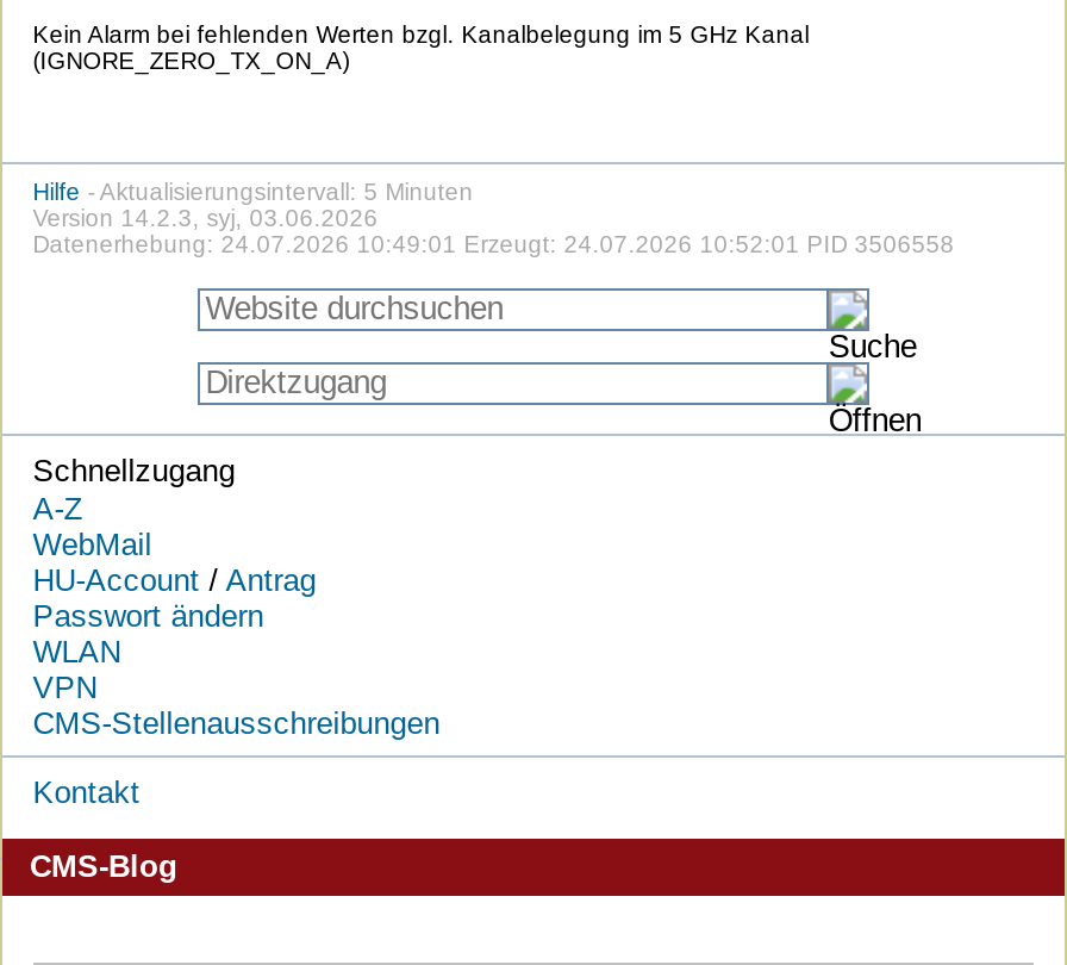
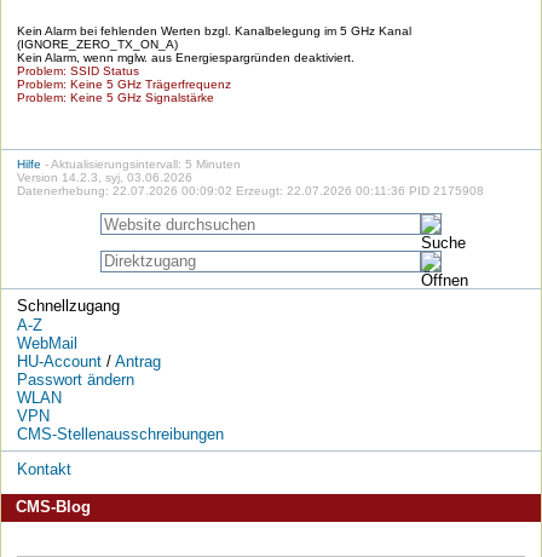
none -> [17,51,354,105] Kein Alarm, wenn mglw. aus Energiespargründen deaktiviert. | Problem: SSID Status | Problem: Keine 5 GHz Trägerfrequenz | Problem: Keine 5 GHz Signalstärke
[33,232,955,258] Datenerhebung: 24.07.2026 10:49:01 Erzeugt: 24.07.2026 10:52:01 PID 3506558 -> [17,184,484,198] Datenerhebung: 22.07.2026 00:09:02 Erzeugt: 22.07.2026 00:11:36 PID 2175908

